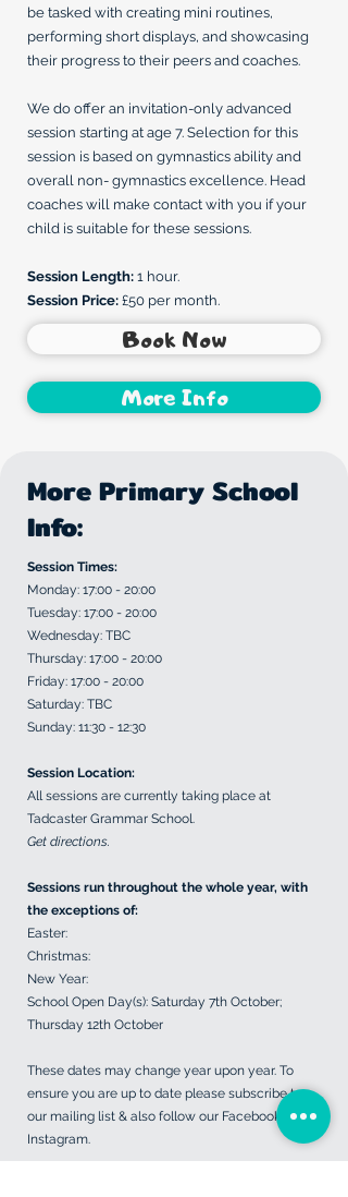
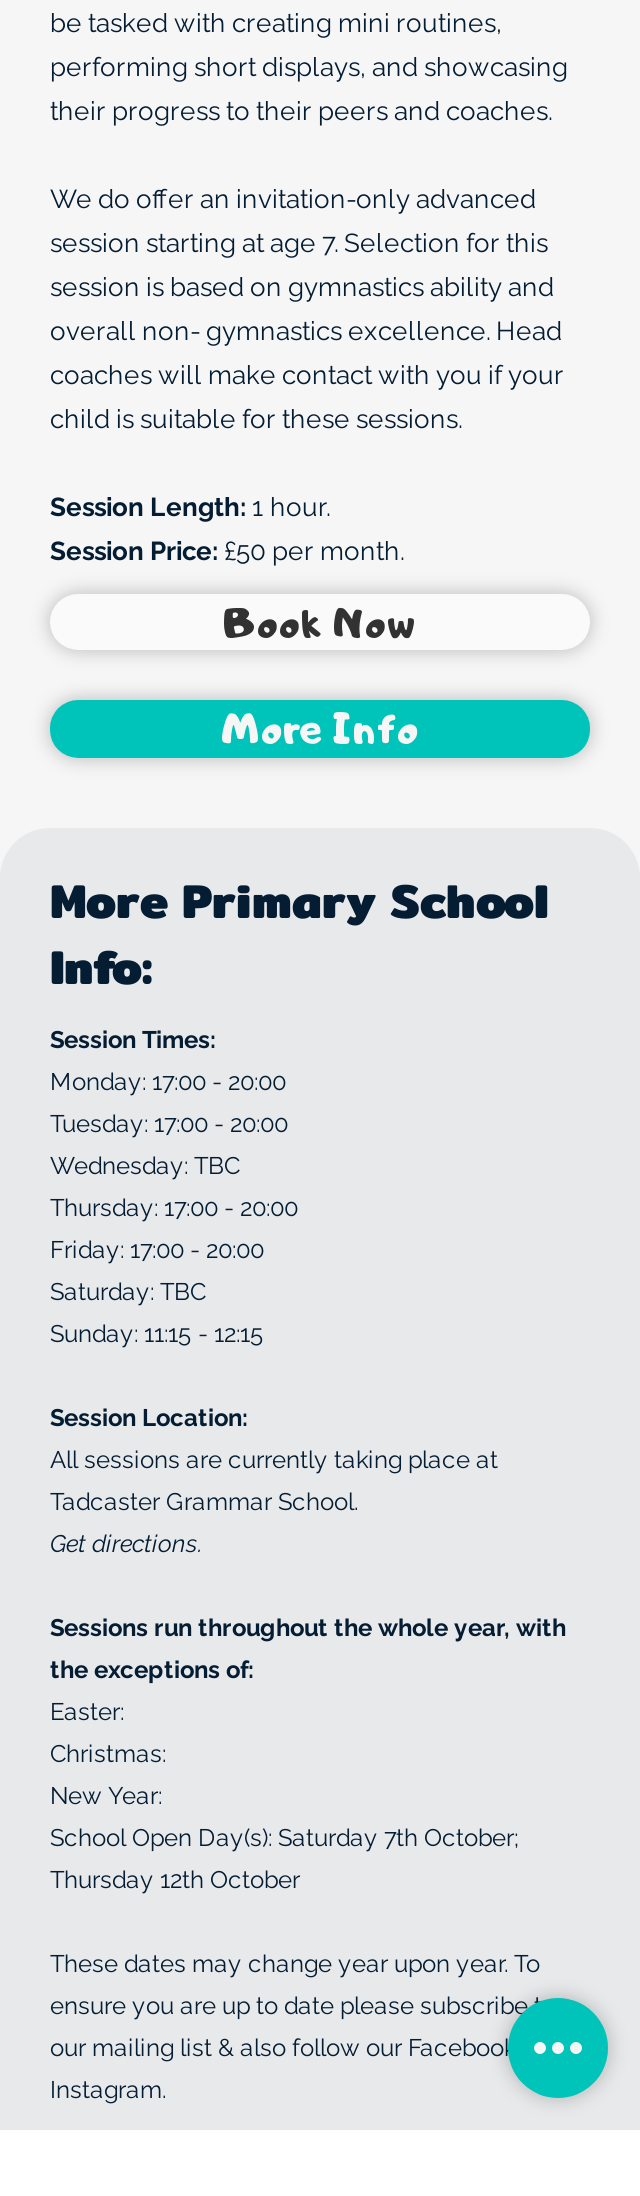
[27,720,146,735] Sunday: 11:30 - 12:30 -> [50,1320,264,1348] Sunday: 11:15 - 12:15

